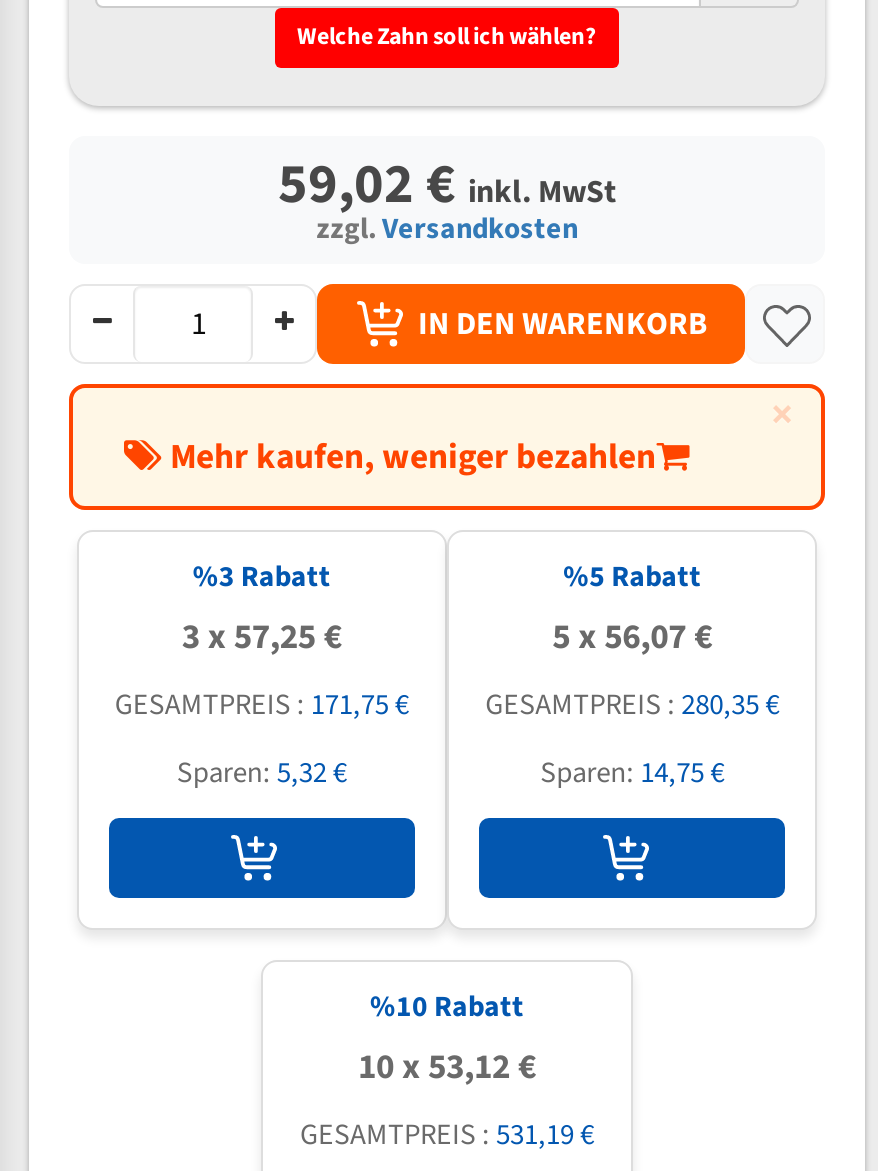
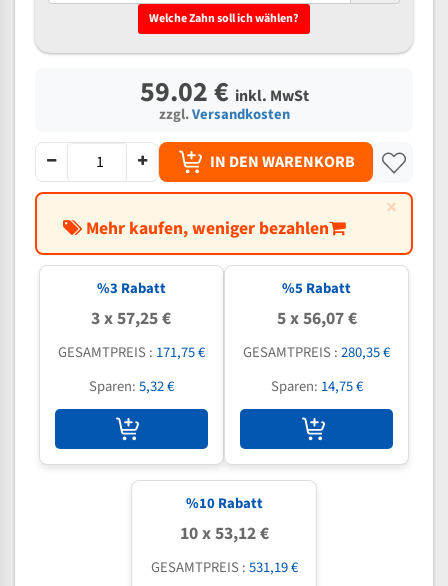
[278,144,616,224] 59,02 € inkl. MwSt -> [139,72,308,112] 59.02 € inkl. MwSt

